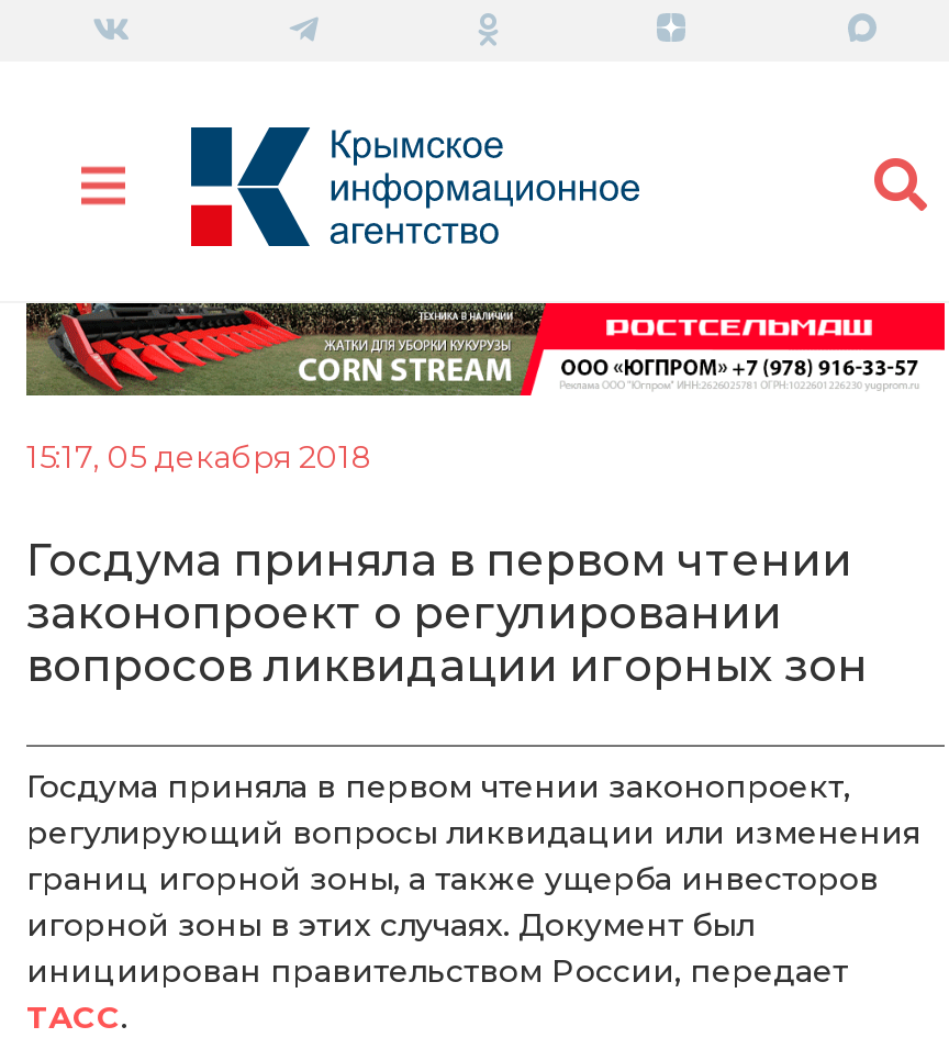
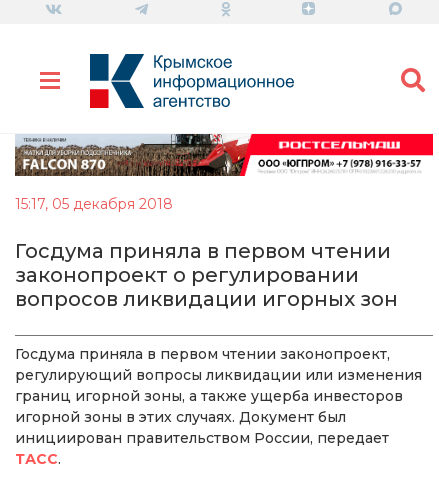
[24,301,547,395] [image] -> [15,134,252,176] [image]

